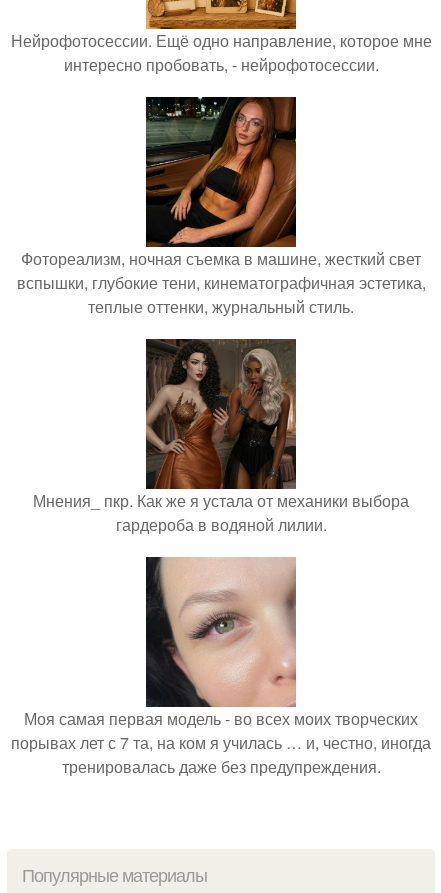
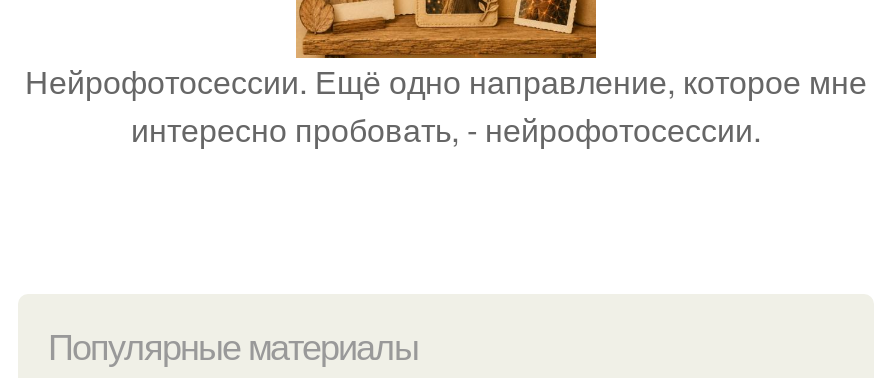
[16,96,425,318] [image] | Фотореализм, ночная съемка в машине, жесткий свет | вспышки, глубокие тени, кинематографичная эстетика, | теплые оттенки, журнальный стиль. -> none
[33,338,409,536] [image] | Мнения_ пкр. Как же я устала от механики выбора | гардероба в водяной лилии. -> none
[11,556,431,778] [image] | Моя самая первая модель - во всех моих творческих | порывах лет с 7 та, на ком я училась … и, честно, иногда | тренировалась даже без предупреждения. -> none

